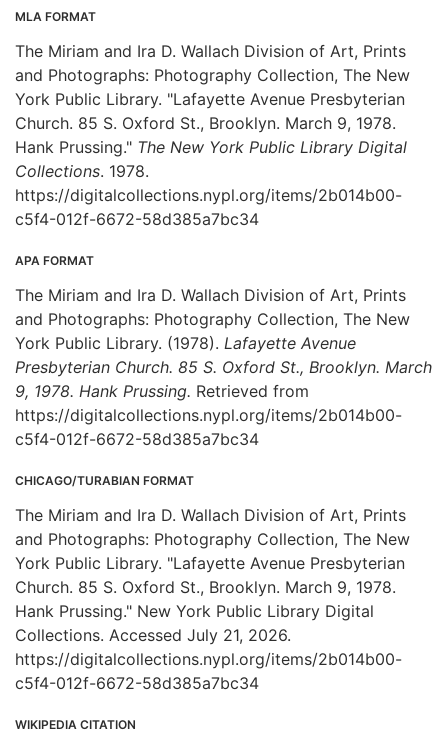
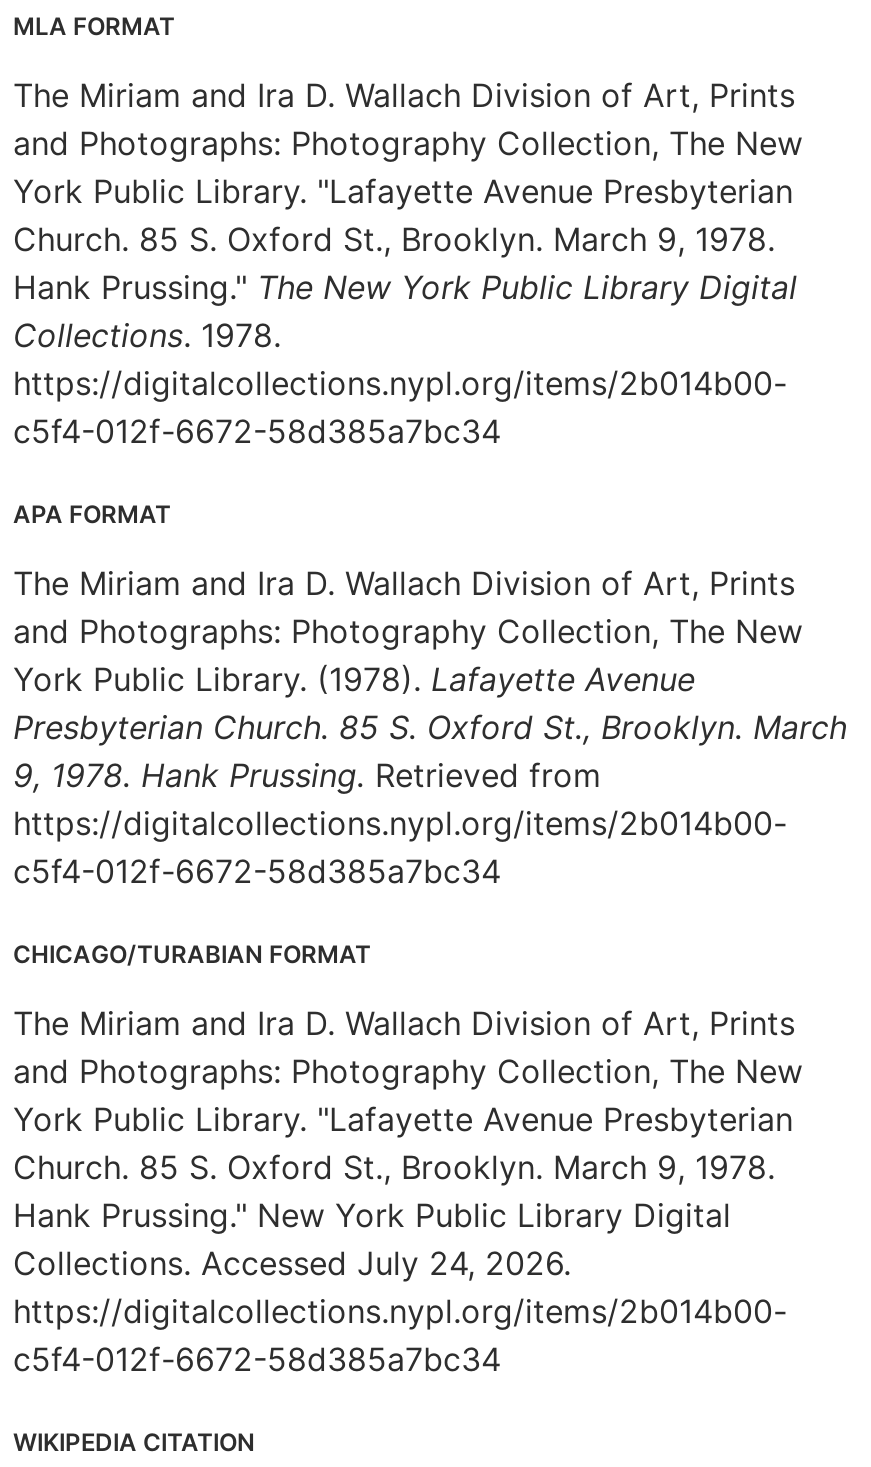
[15,625,291,645] Collections. Accessed July 21, 2026. -> [13,1243,571,1283] Collections. Accessed July 24, 2026.

